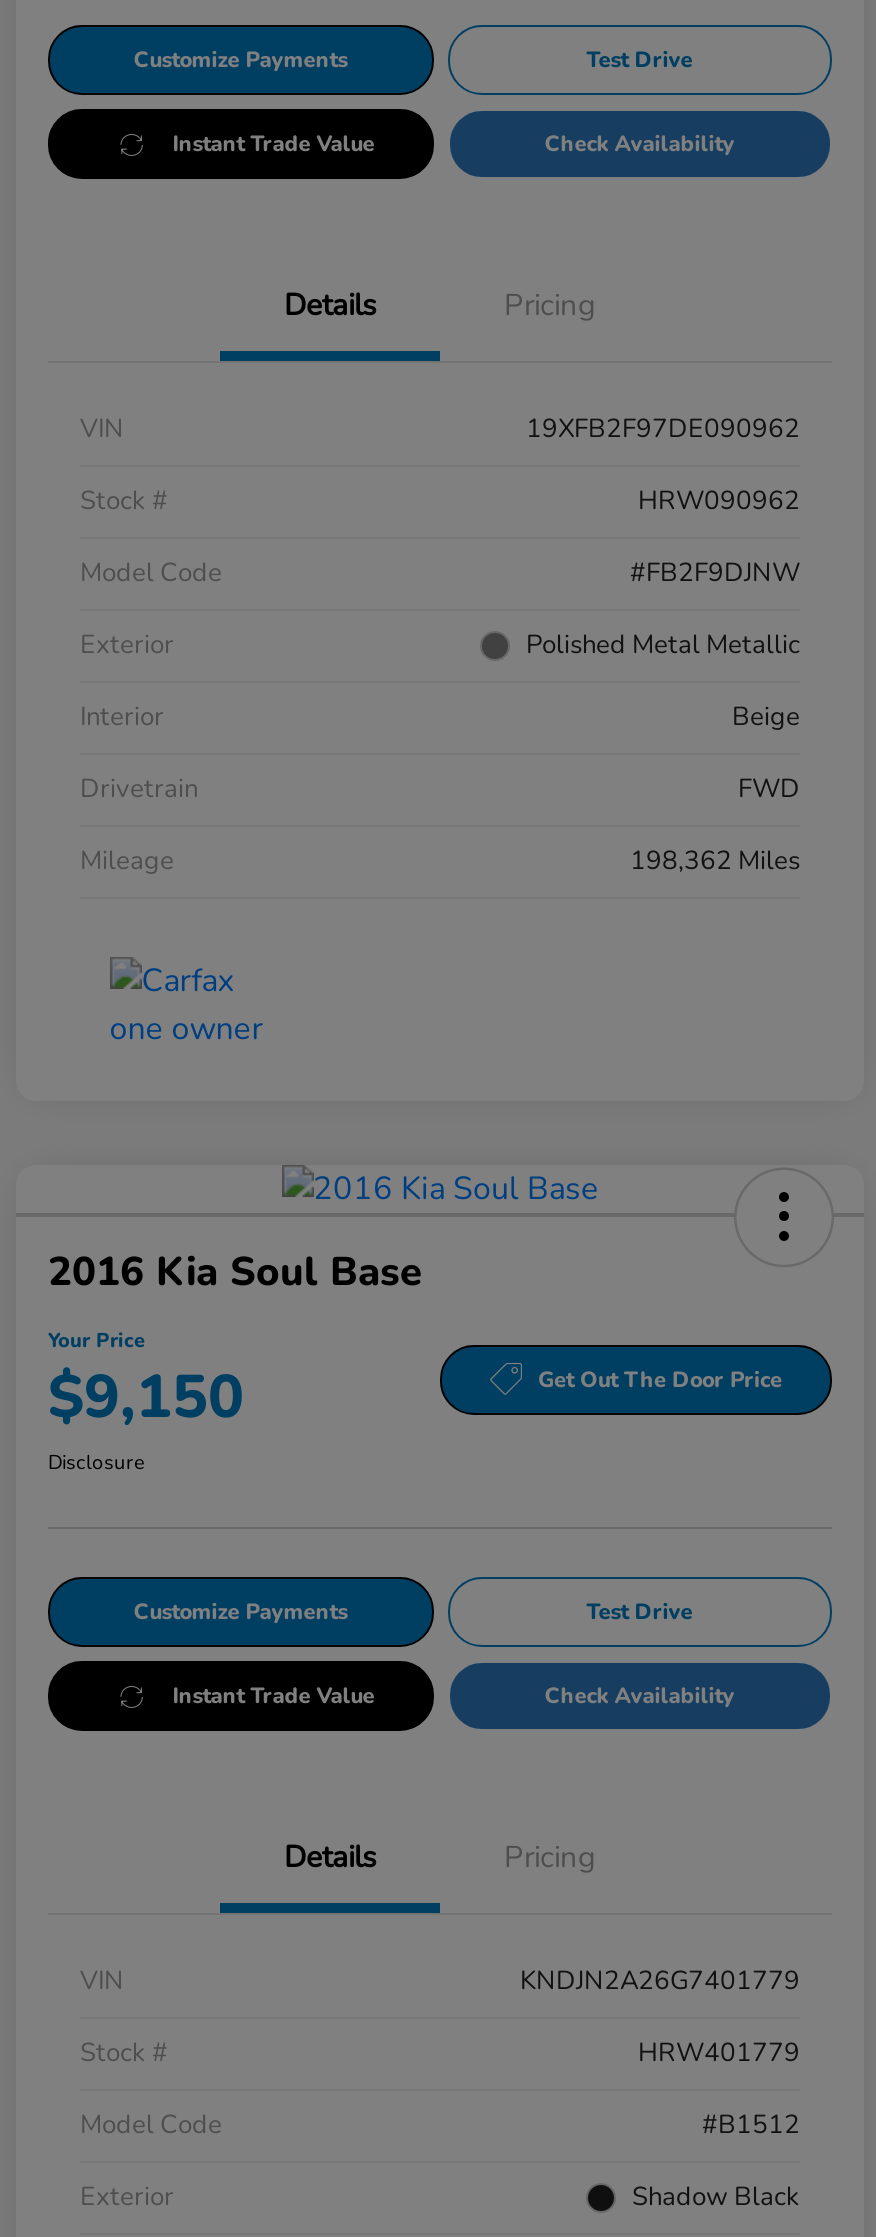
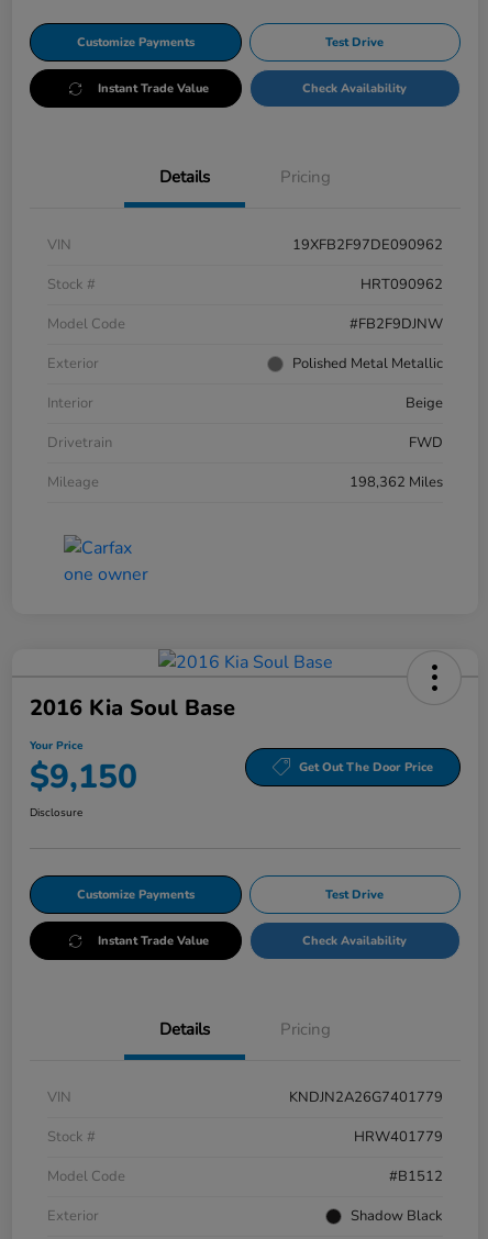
[638,483,800,519] HRW090962 -> [361,275,443,295] HRT090962

